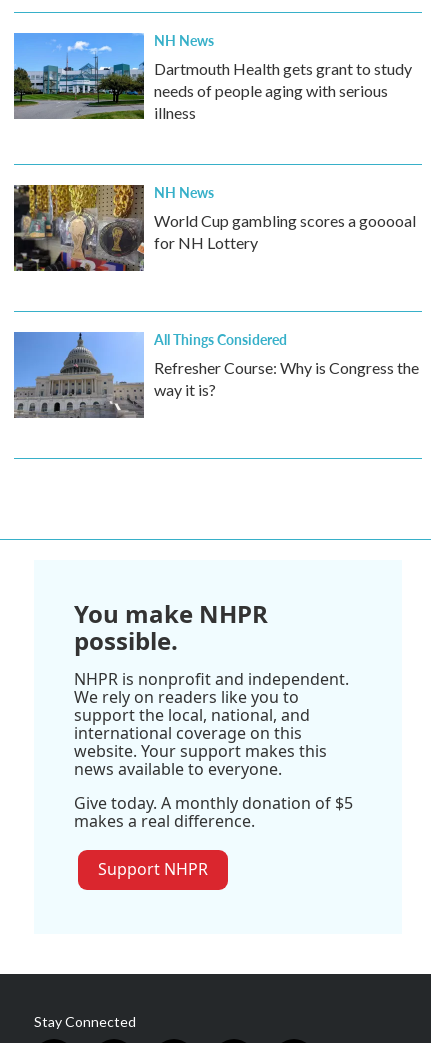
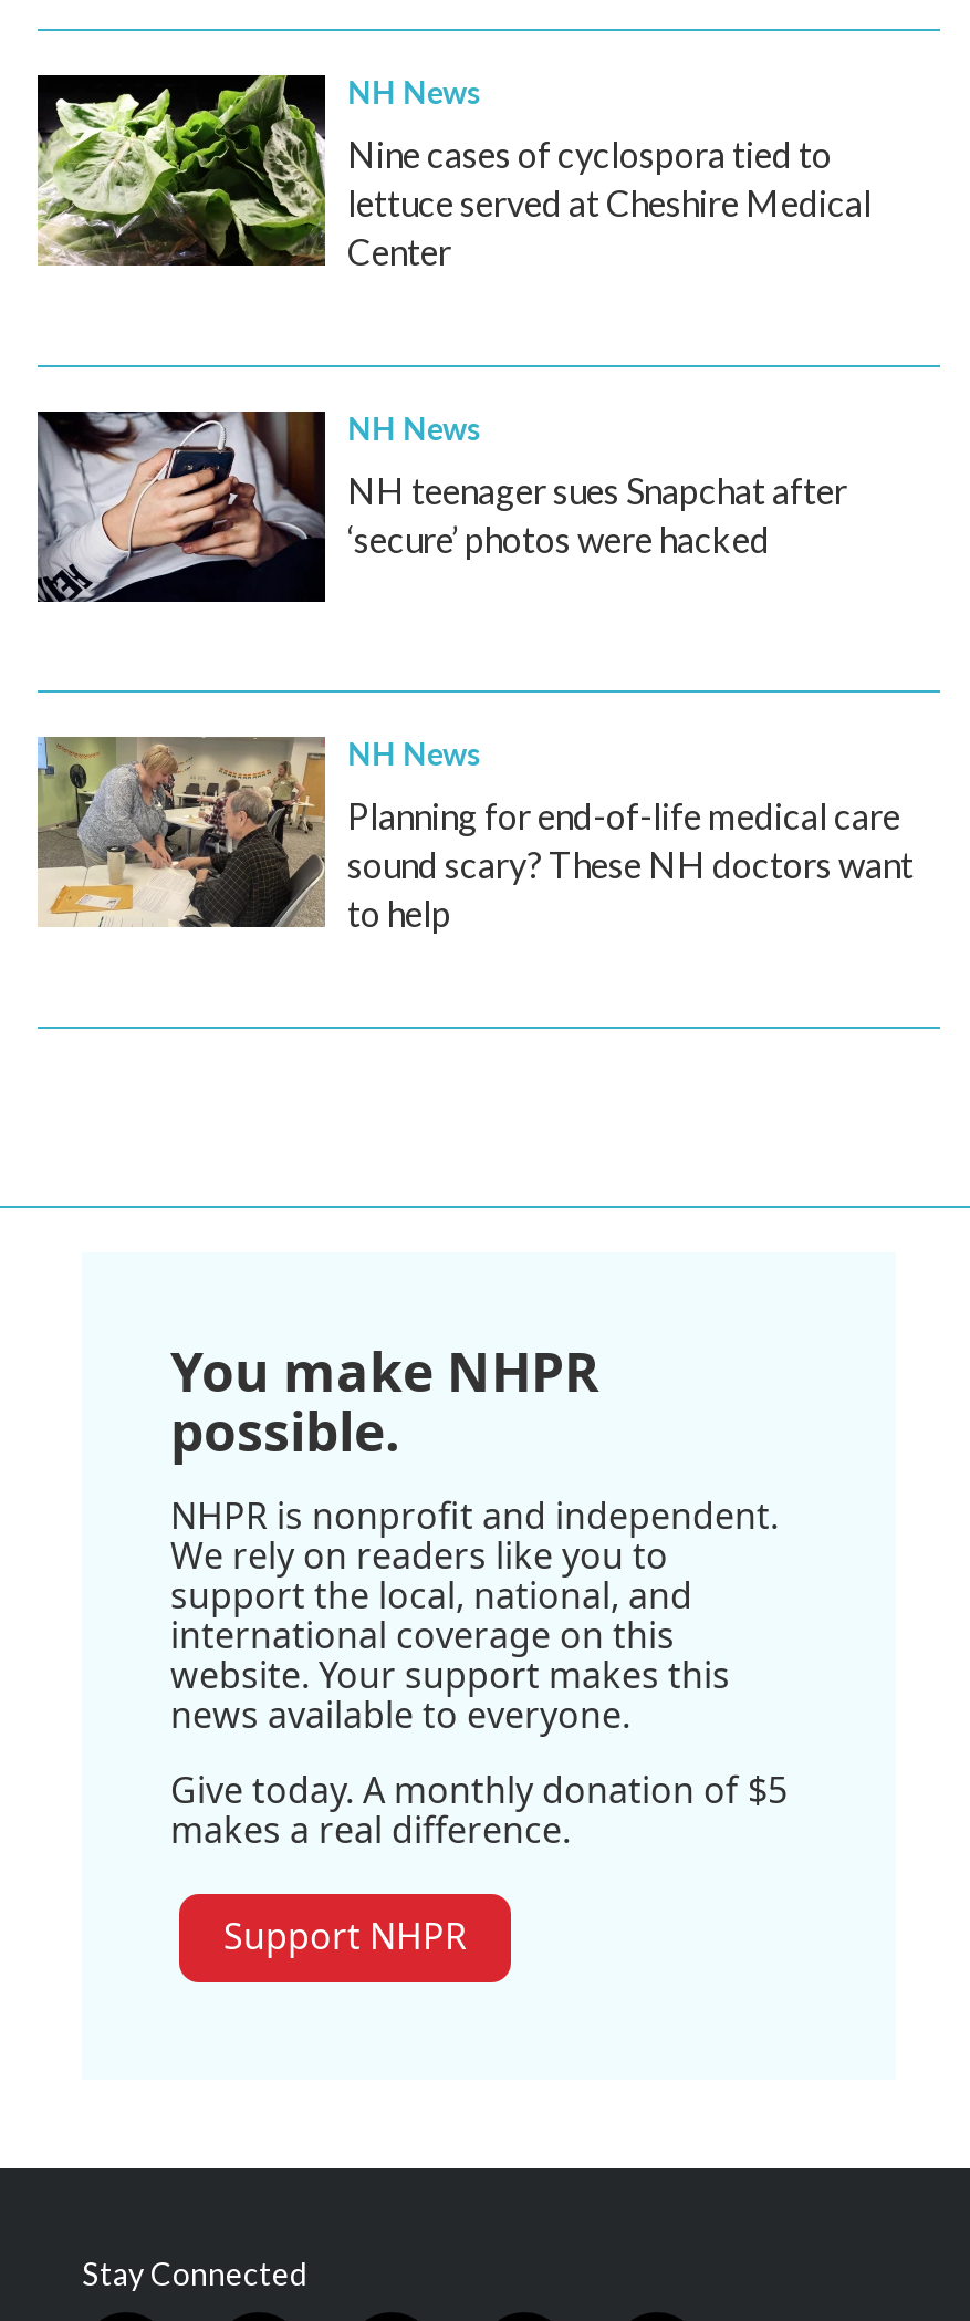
[13,32,412,122] [image] | Dartmouth Health gets grant to study | needs of people aging with serious | illness -> [35,73,872,272] [image] | Nine cases of cyclospora tied to | lettuce served at Cheshire Medical | Center
[13,184,416,272] [image] | World Cup gambling scores a gooooal | for NH Lottery -> [35,409,847,604] [image] | NH teenager sues Snapchat after | ‘secure’ photos were hacked
[13,329,419,419] [image] | All Things Considered | Refresher Course: Why is Congress the | way it is? -> [35,730,914,934] [image] | NH News | Planning for end-of-life medical care | sound scary? These NH doctors want | to help

